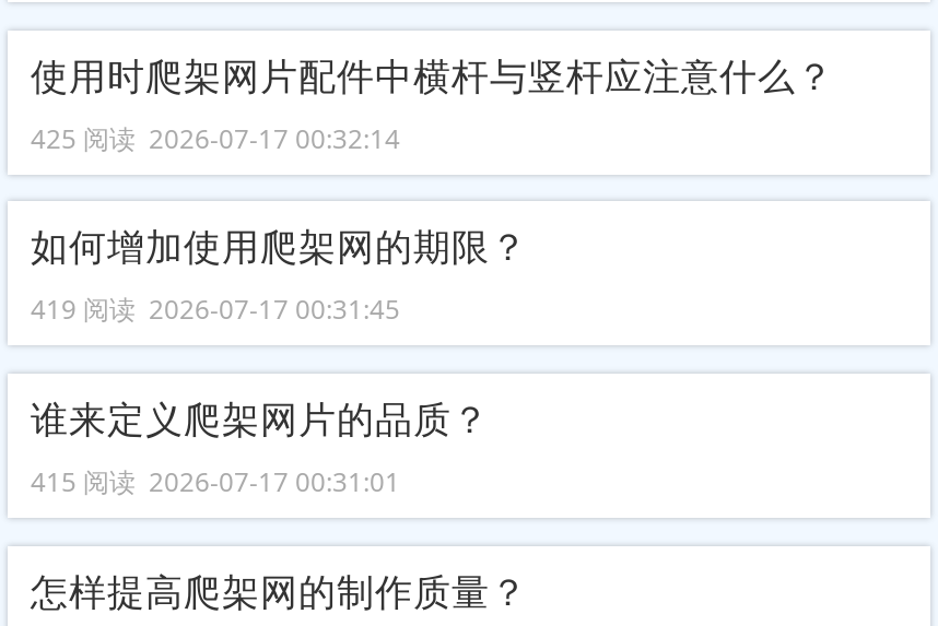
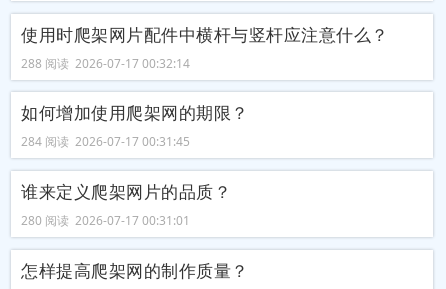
[30,120,400,157] 425 阅读 2026-07-17 00:32:14 -> [21,55,190,72] 288 阅读 2026-07-17 00:32:14
[30,291,400,329] 419 阅读 2026-07-17 00:31:45 -> [21,133,190,150] 284 阅读 2026-07-17 00:31:45
[30,463,400,500] 415 阅读 2026-07-17 00:31:01 -> [21,212,190,229] 280 阅读 2026-07-17 00:31:01

